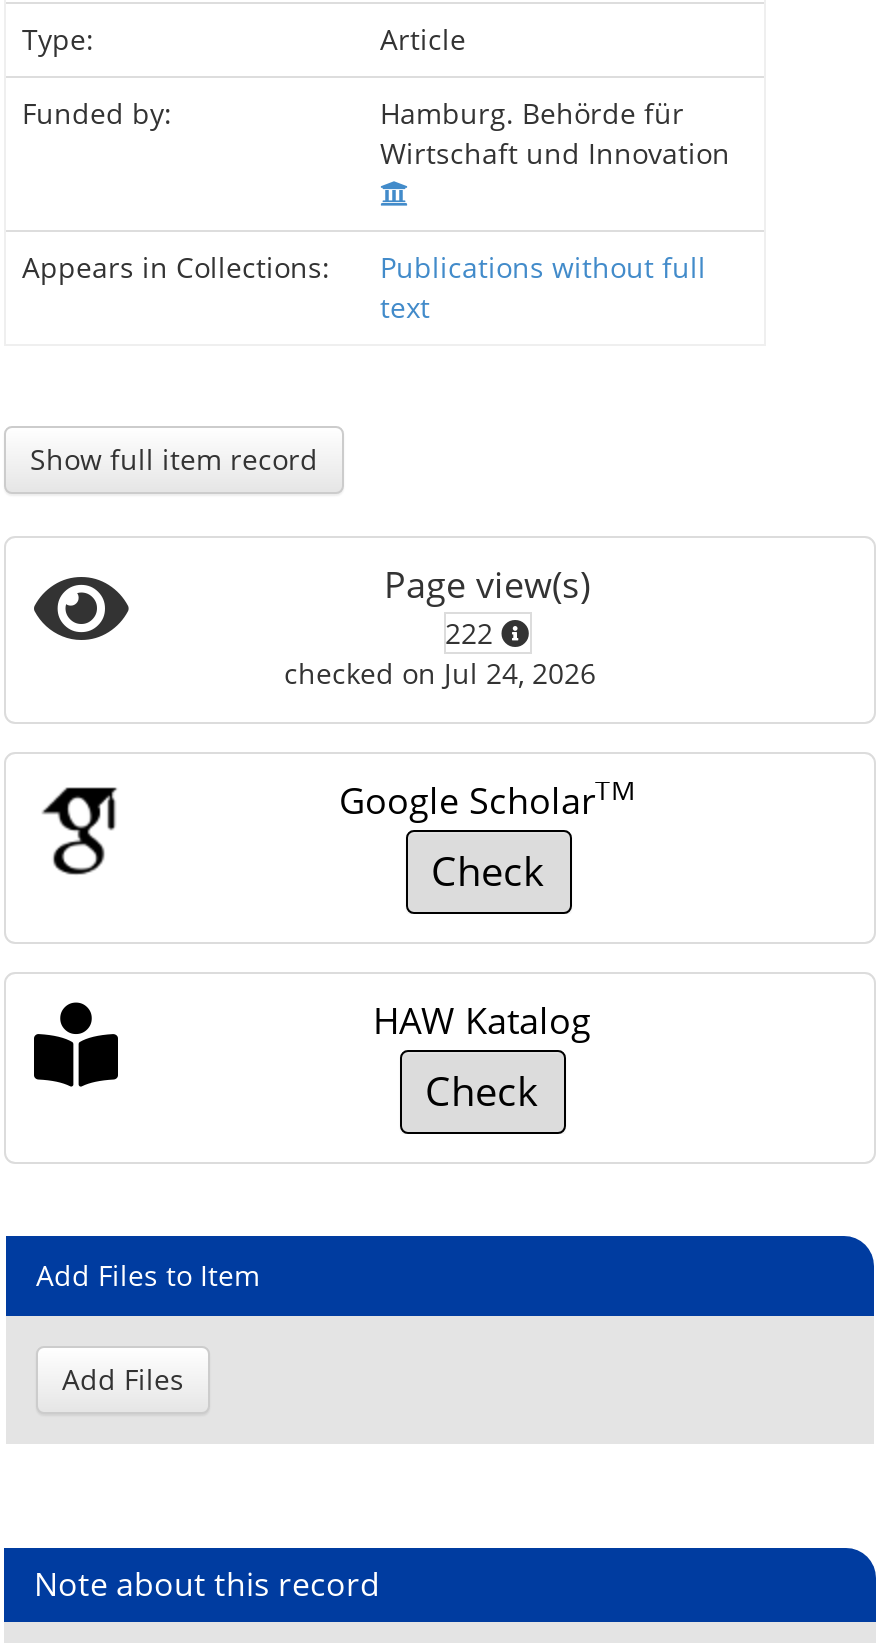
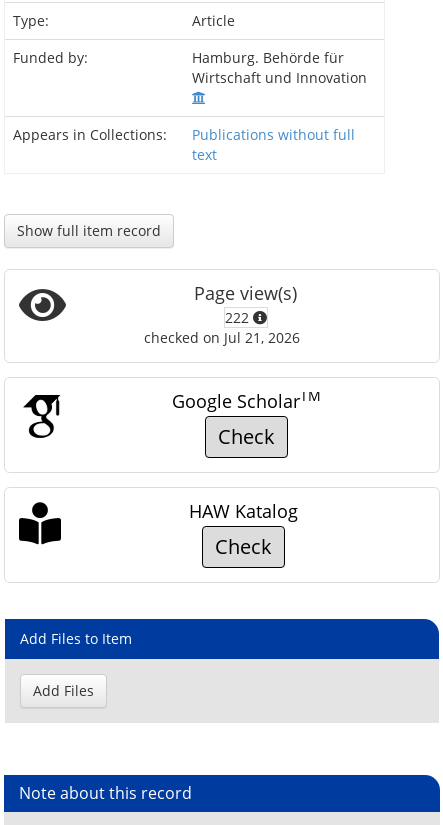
[284,654,596,692] checked on Jul 24, 2026 -> [144,328,300,347] checked on Jul 21, 2026

